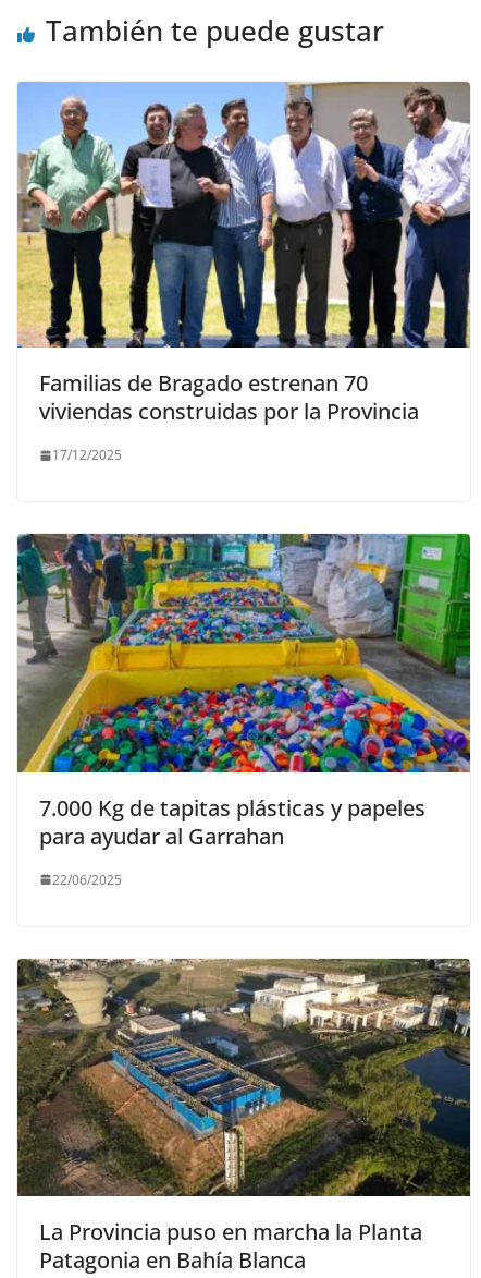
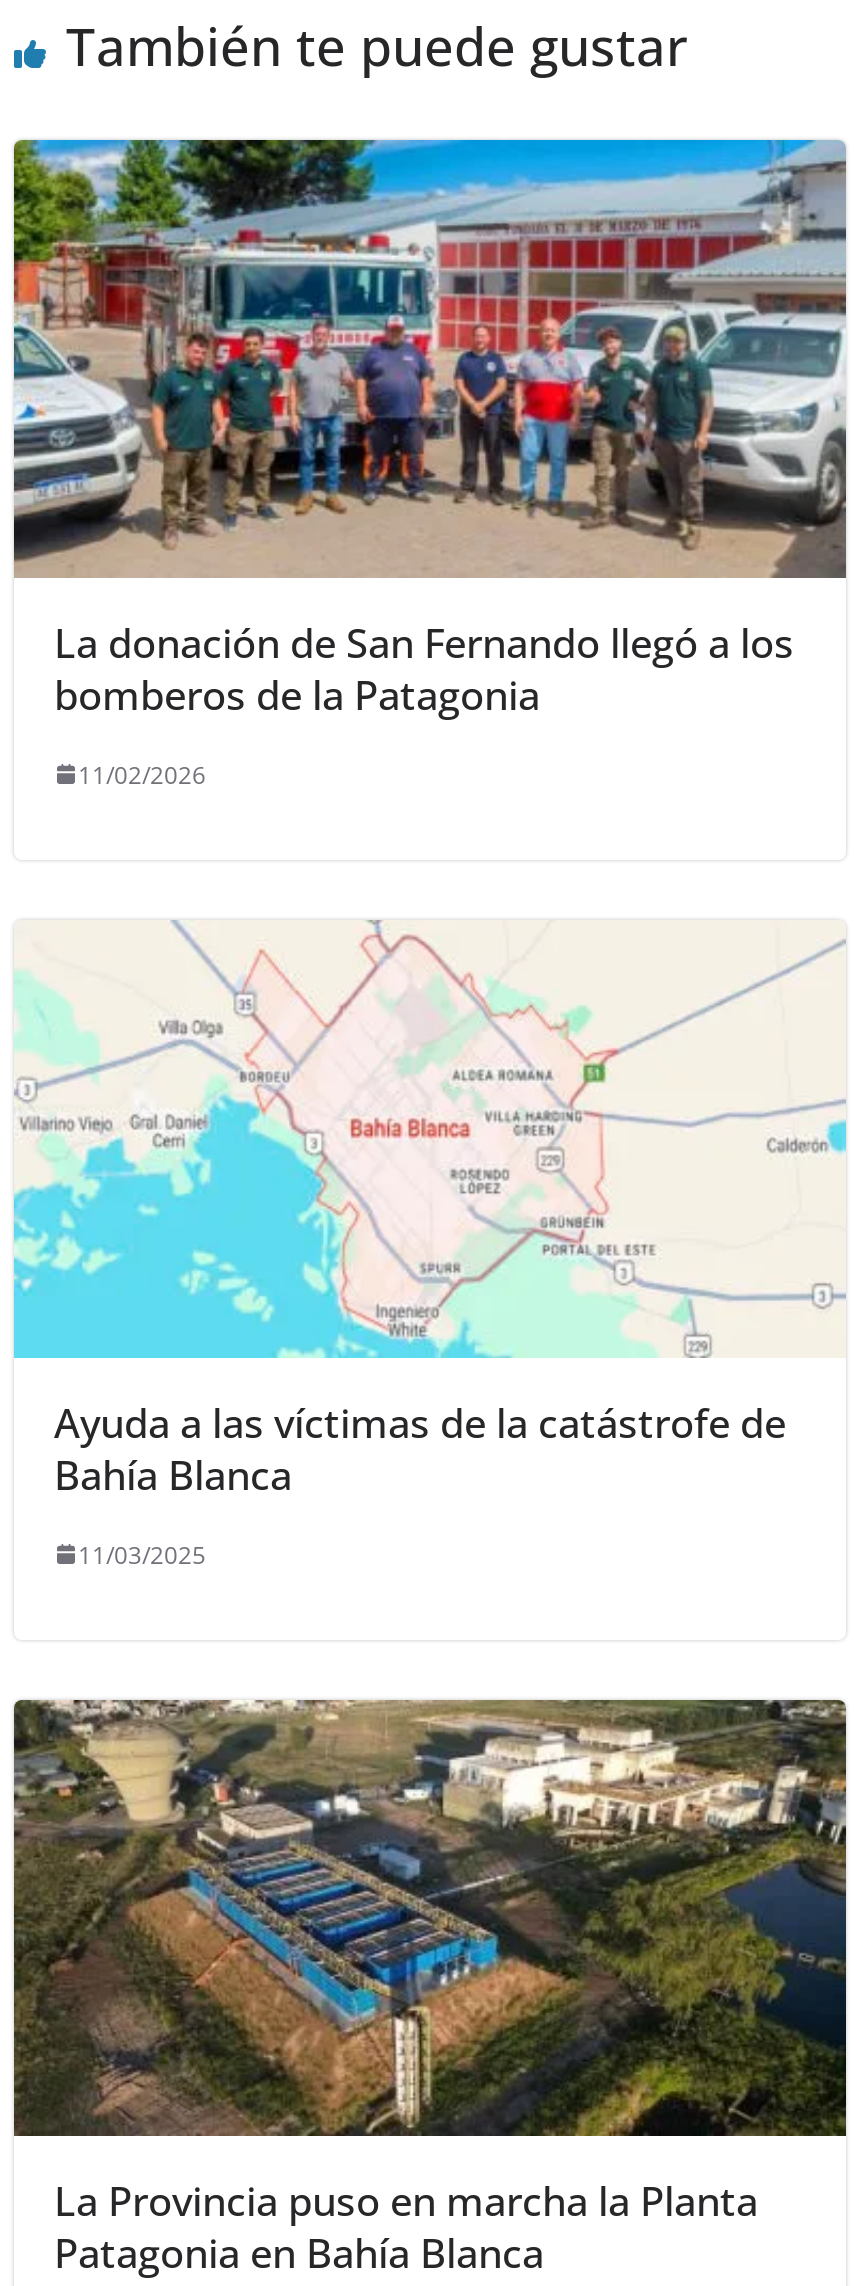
[16,81,471,426] [image] | Familias de Bragado estrenan 70 | viviendas construidas por la Provincia -> [12,138,848,722] [image] | La donación de San Fernando llegó a los | bomberos de la Patagonia
[52,446,122,464] 17/12/2025 -> [78,758,206,792] 11/02/2026
[16,533,471,851] [image] | 7.000 Kg de tapitas plásticas y papeles | para ayudar al Garrahan -> [12,920,848,1501] [image] | Ayuda a las víctimas de la catástrofe de | Bahía Blanca
[52,870,122,889] 22/06/2025 -> [78,1537,206,1571] 11/03/2025

